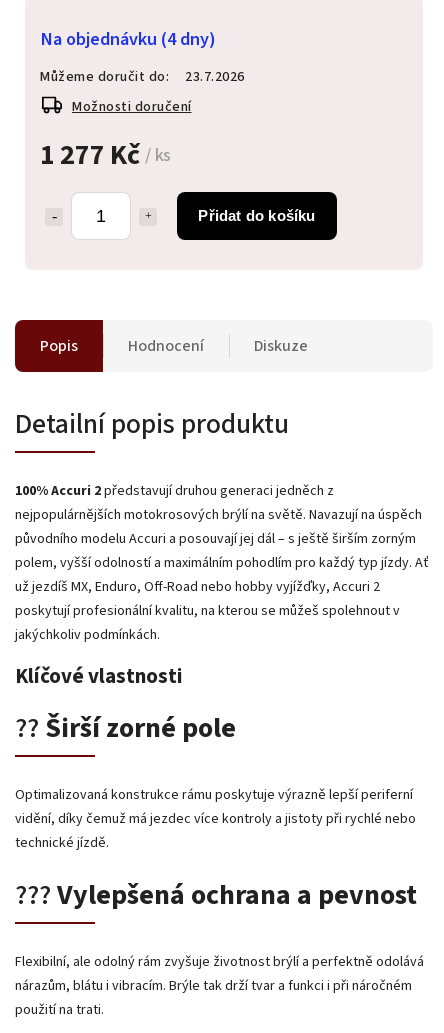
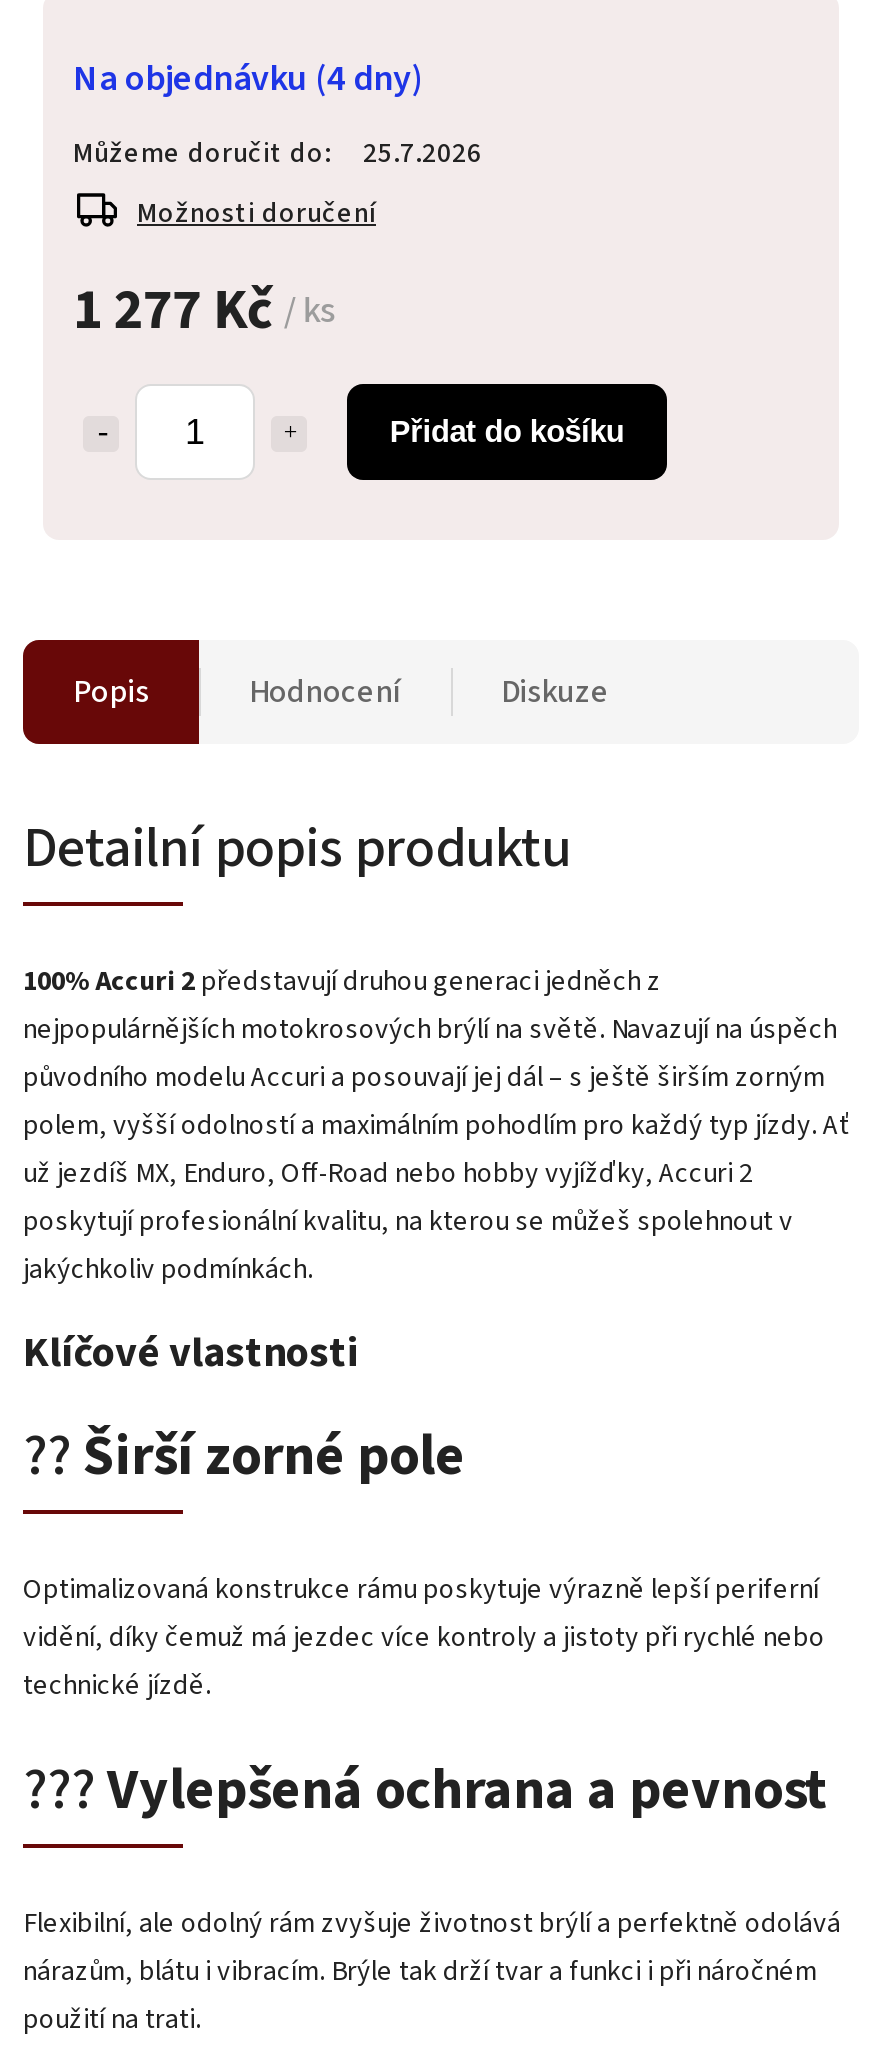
[40,66,244,86] Můžeme doručit do: 23.7.2026 -> [73,133,482,173] Můžeme doručit do: 25.7.2026

